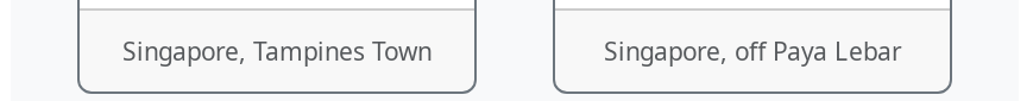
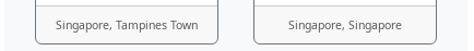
[604,34,901,68] Singapore, off Paya Lebar -> [288,17,402,33] Singapore, Singapore

